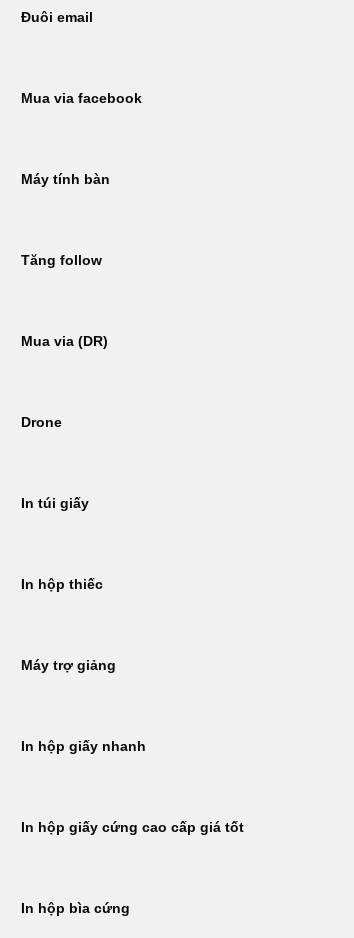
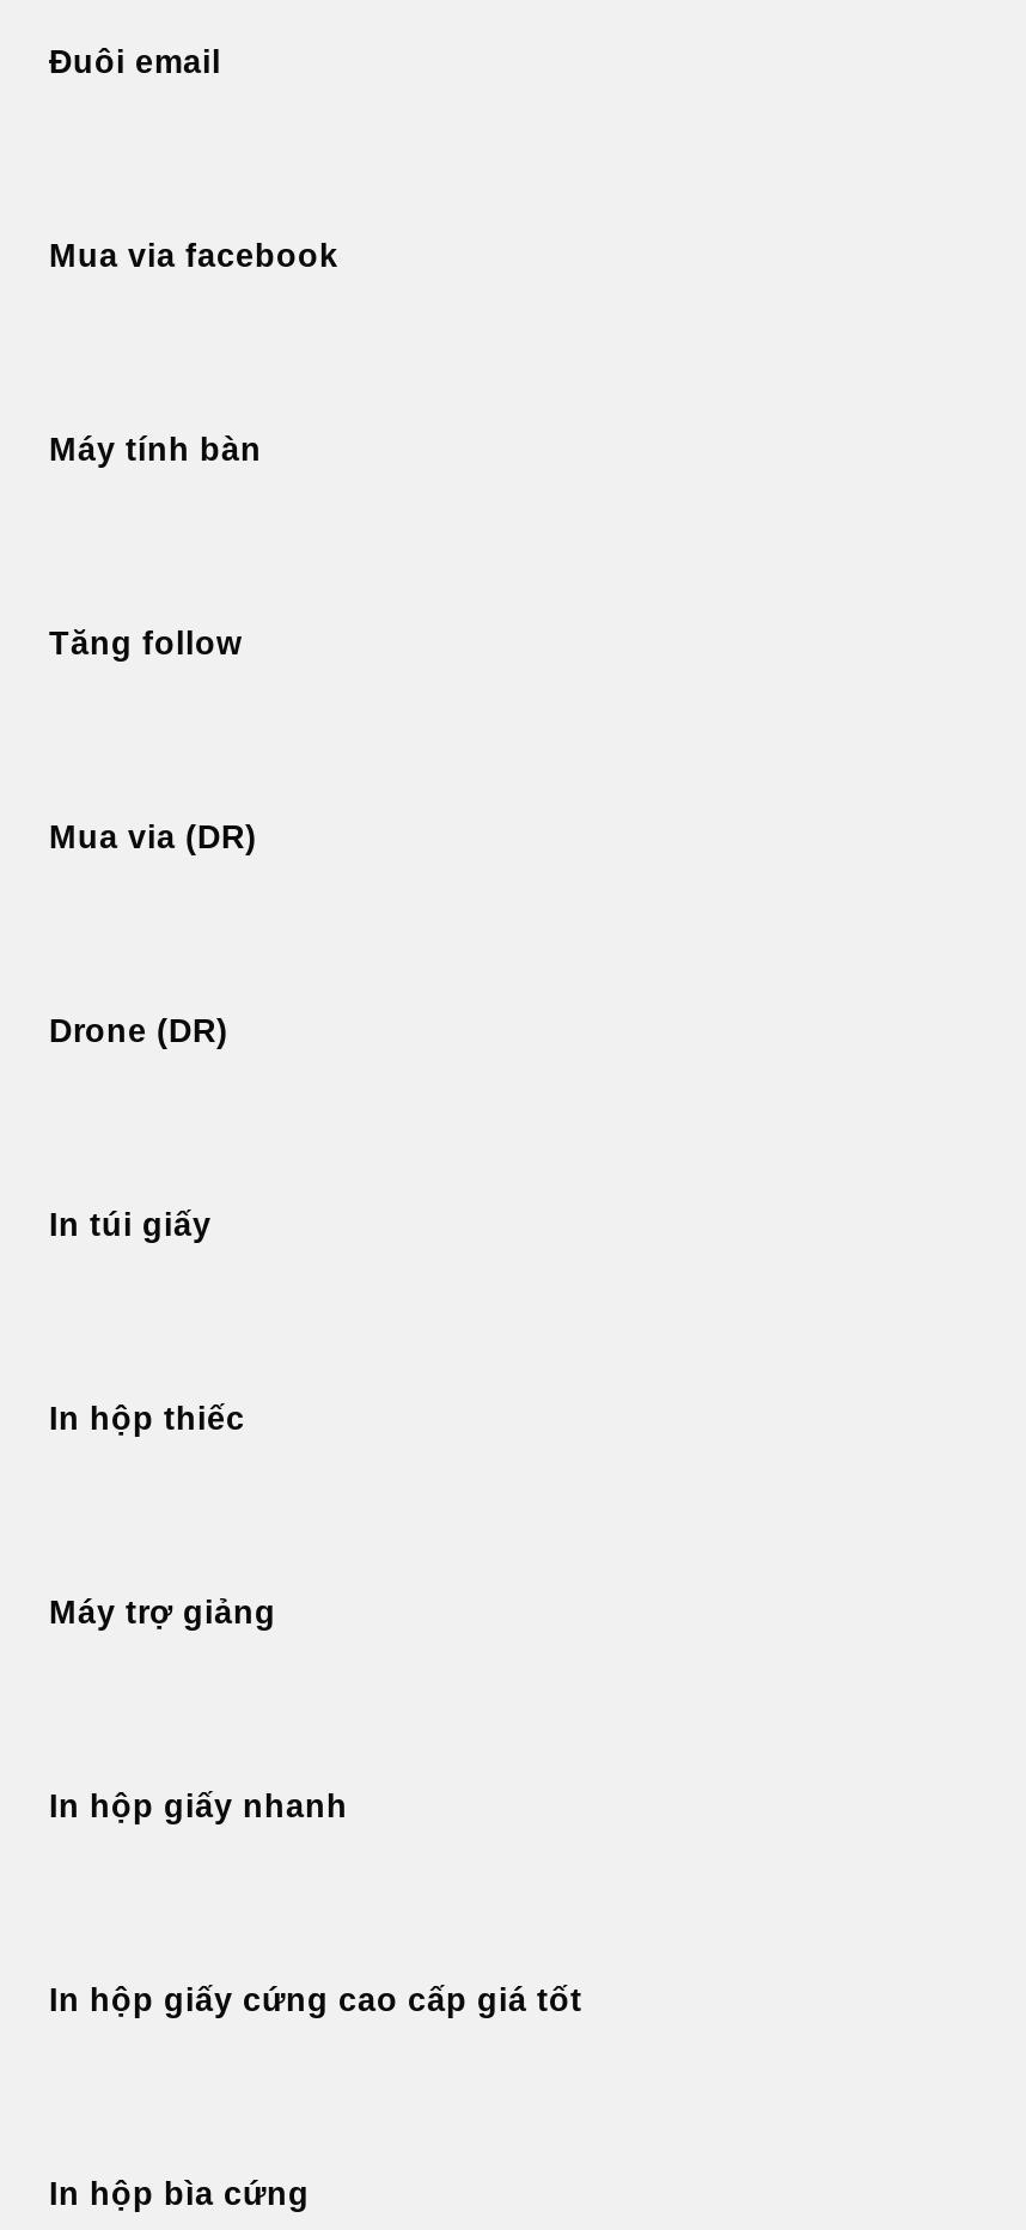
[21,415,62,430] Drone -> [49,1014,228,1050] Drone (DR)

